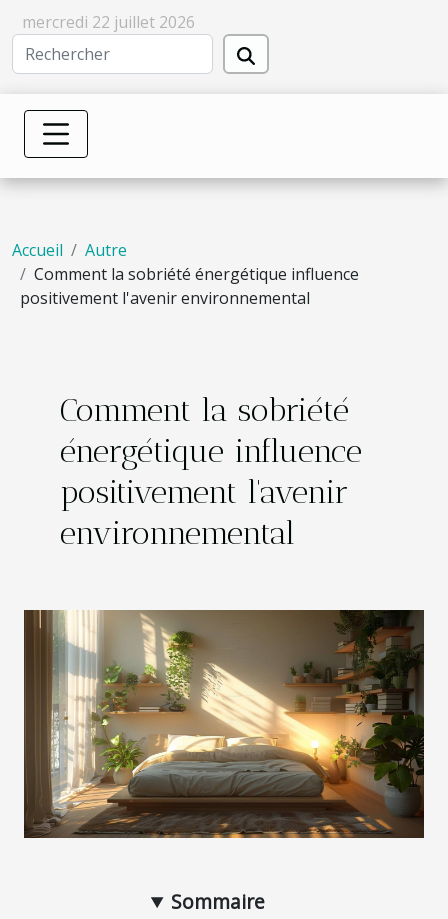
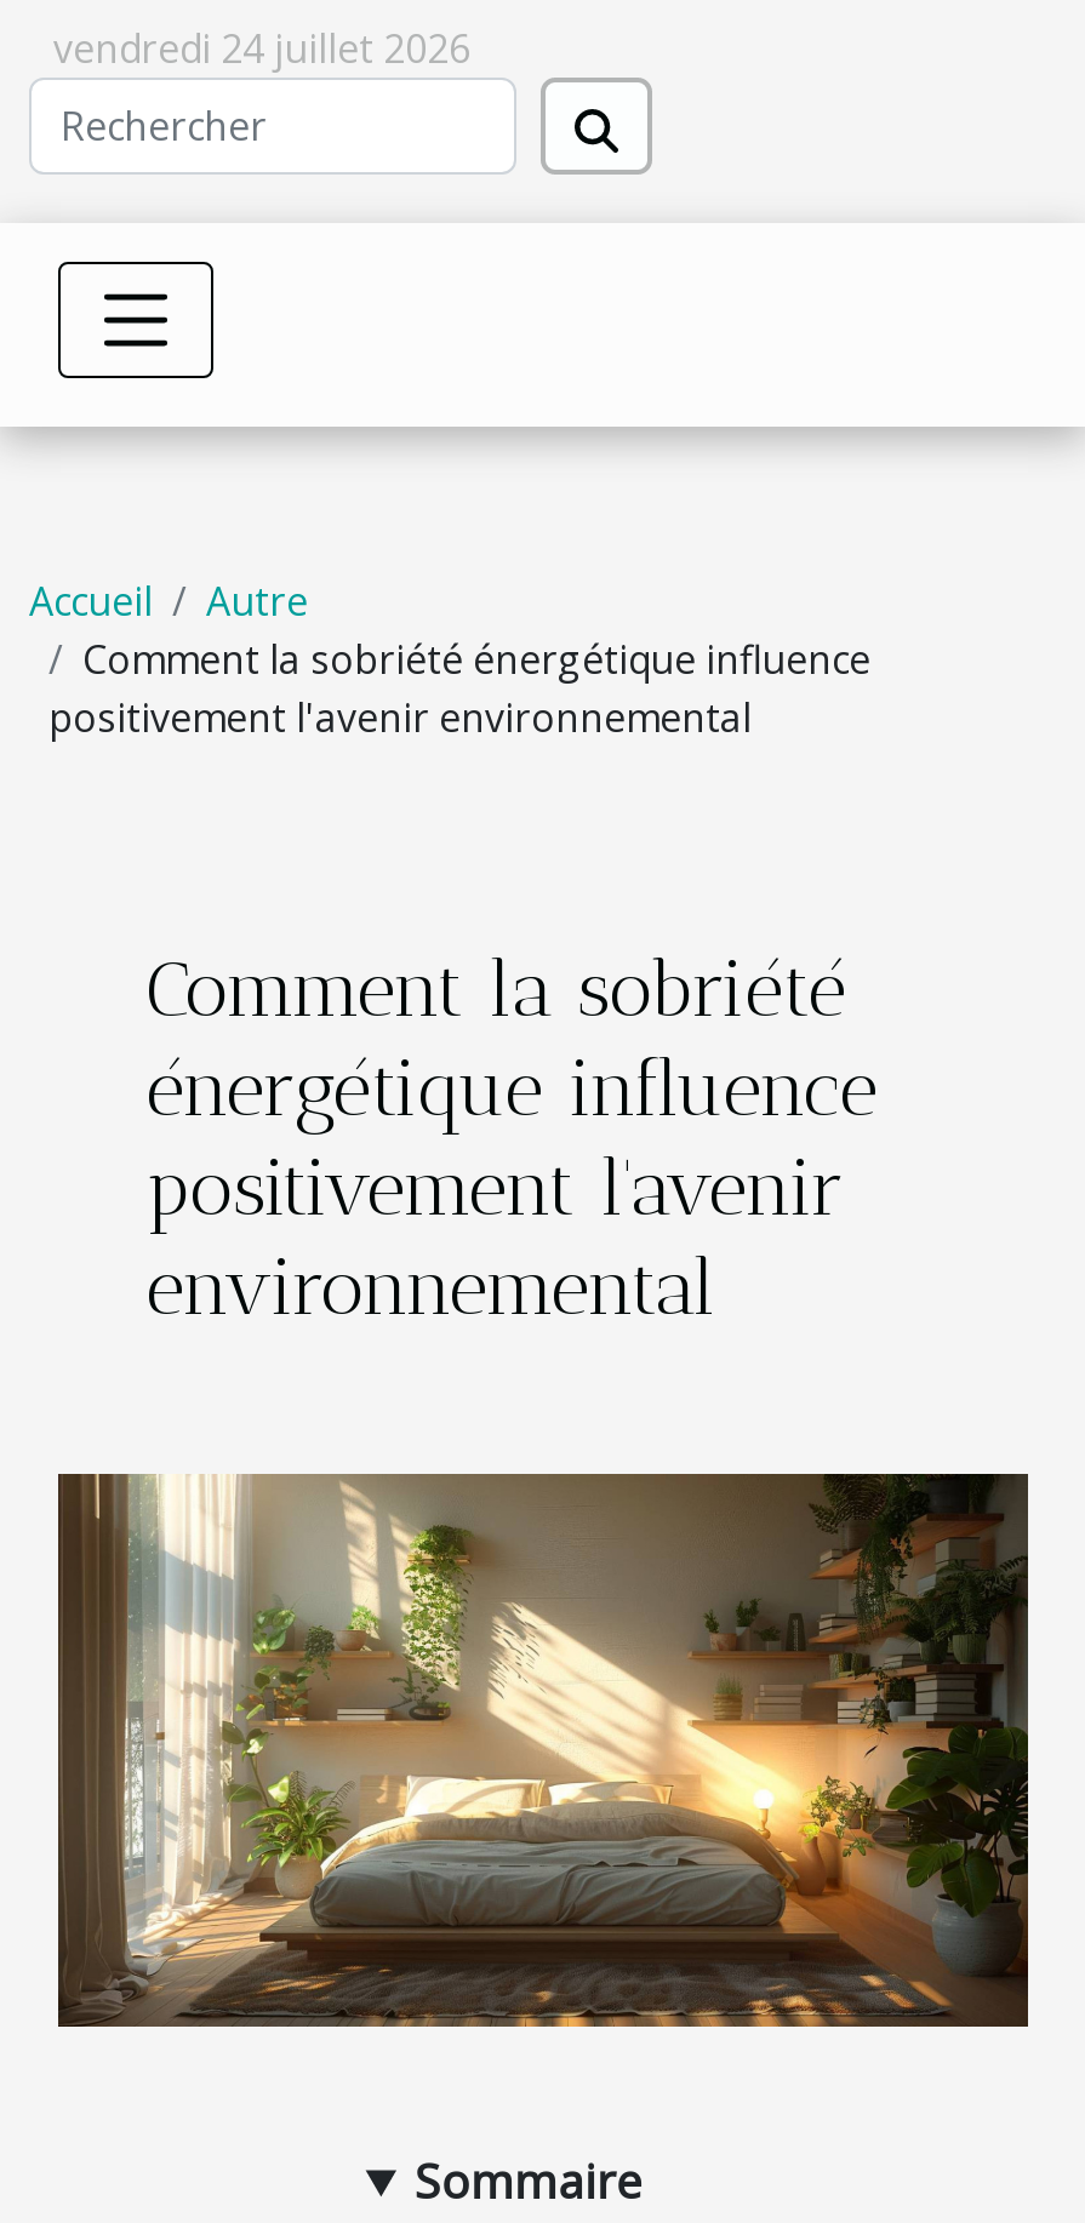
[22,11,195,33] mercredi 22 juillet 2026 -> [53,22,470,75] vendredi 24 juillet 2026

